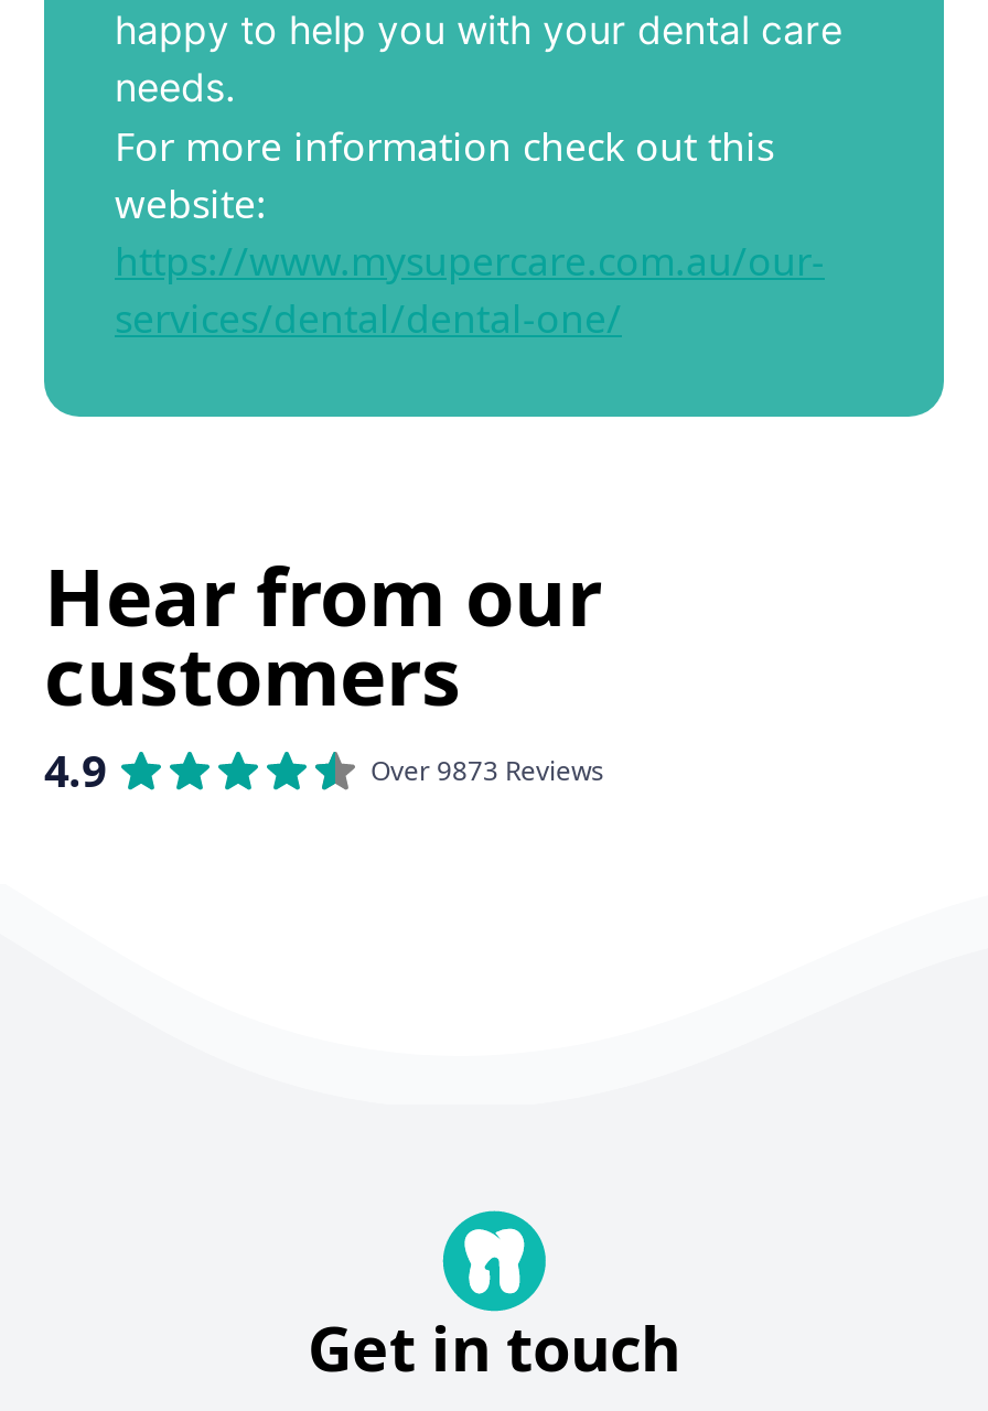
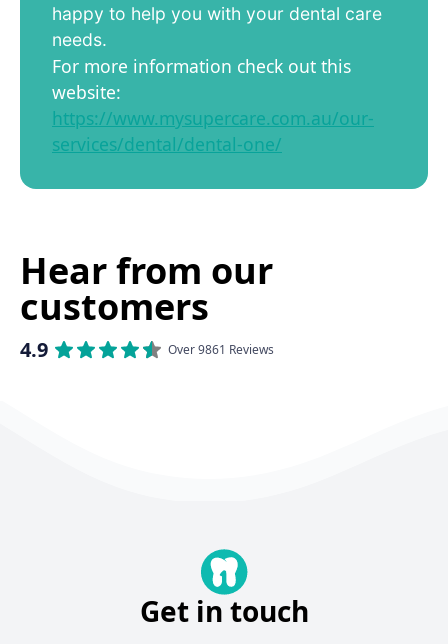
[370,751,604,788] Over 9873 Reviews -> [168,341,274,358] Over 9861 Reviews

